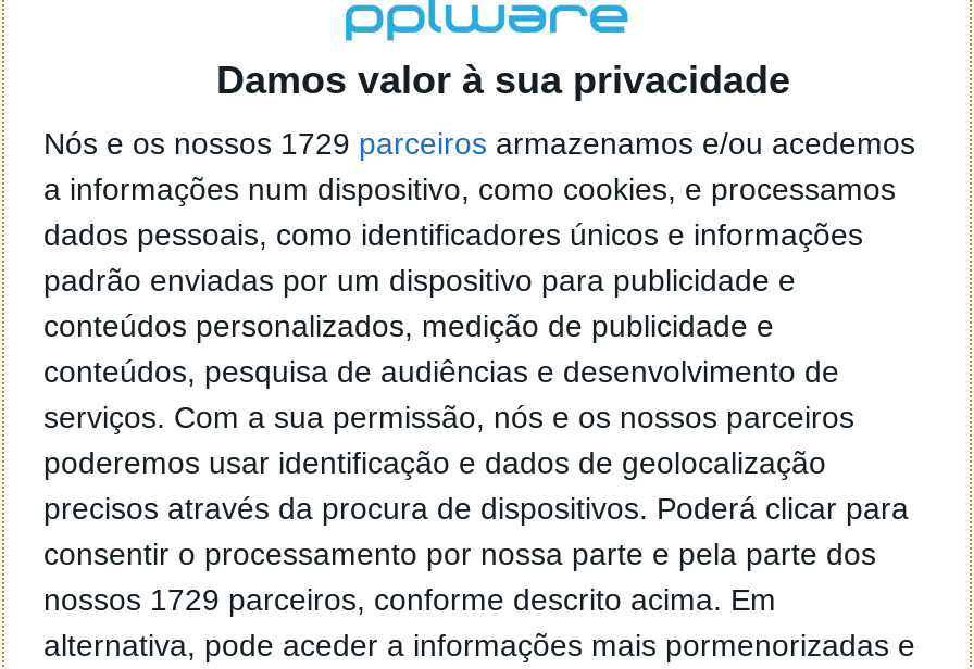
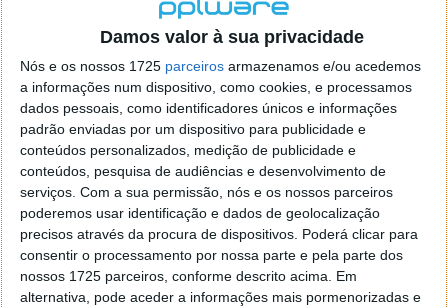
[43,125,915,160] Nós e os nossos 1729 parceiros armazenamos e/ou acedemos -> [20,57,421,73] Nós e os nossos 1725 parceiros armazenamos e/ou acedemos
[43,581,776,616] nossos 1729 parceiros, conforme descrito acima. Em -> [20,267,357,283] nossos 1725 parceiros, conforme descrito acima. Em

